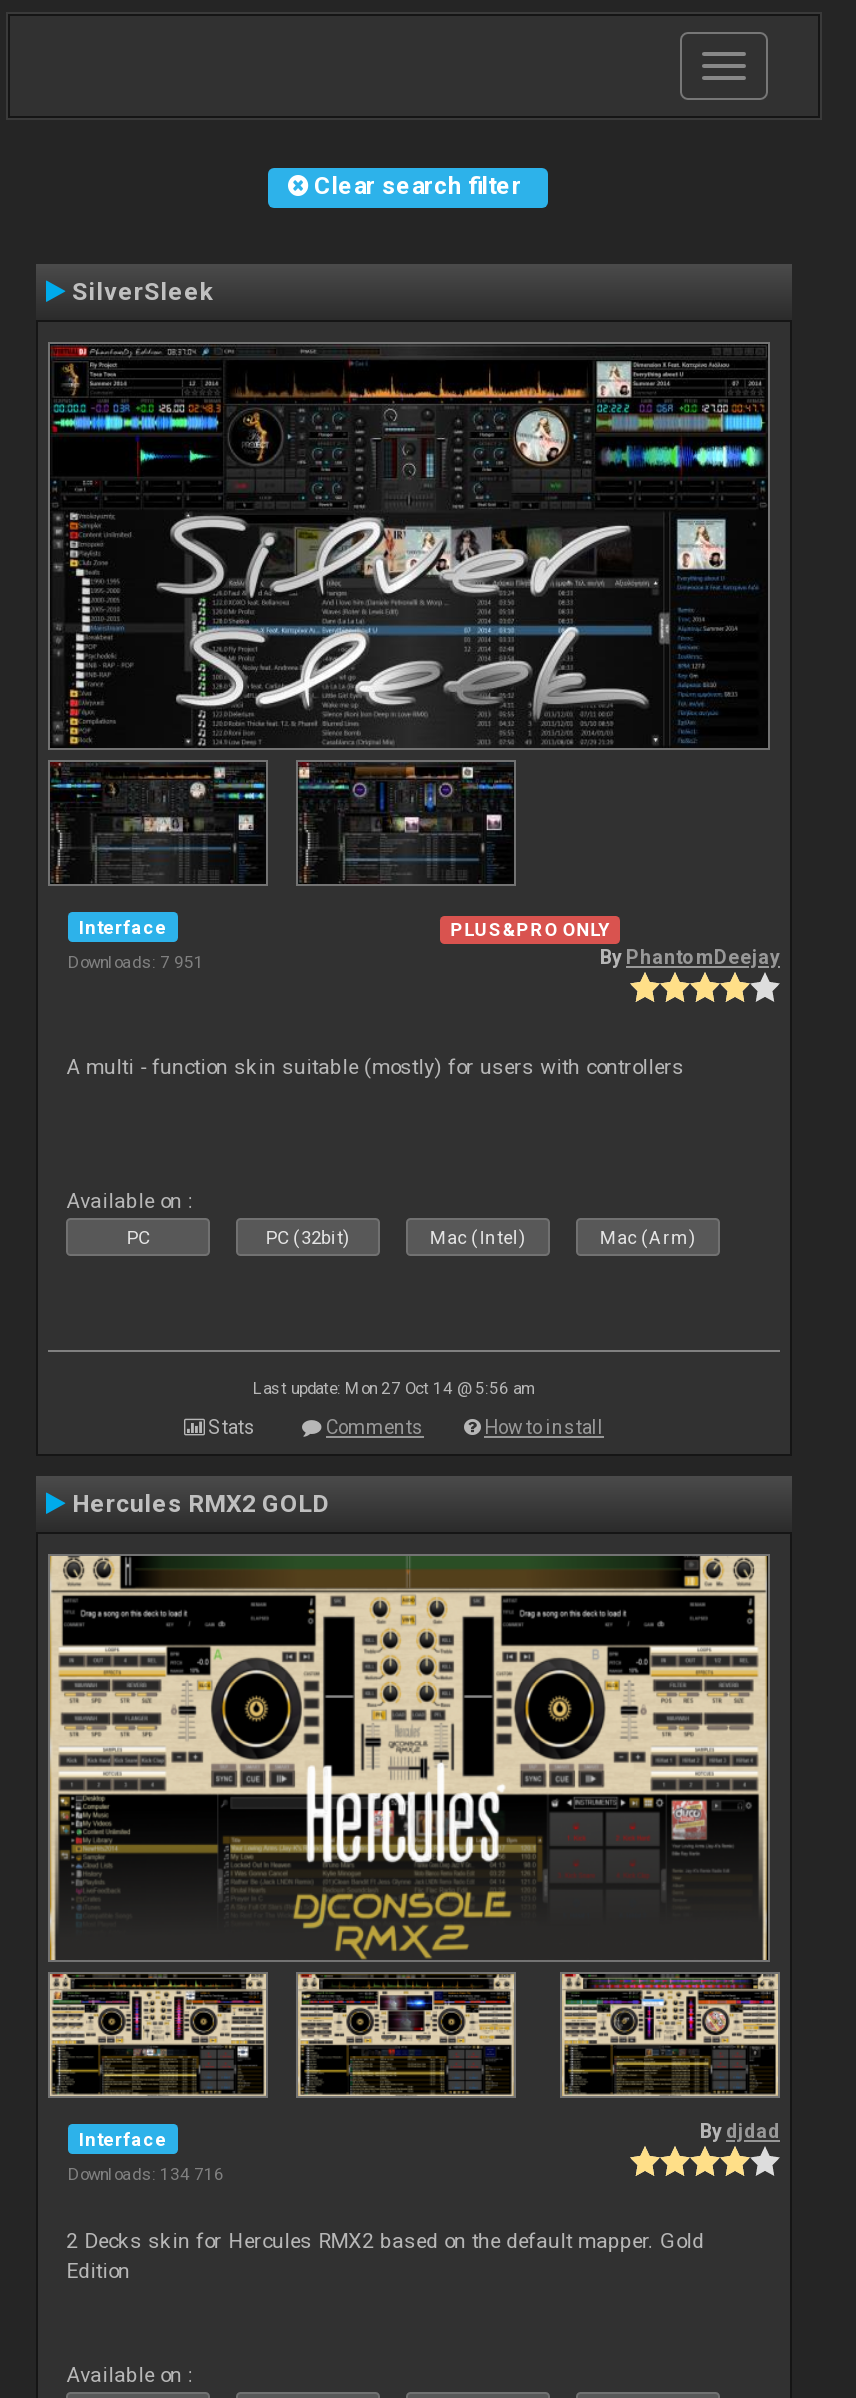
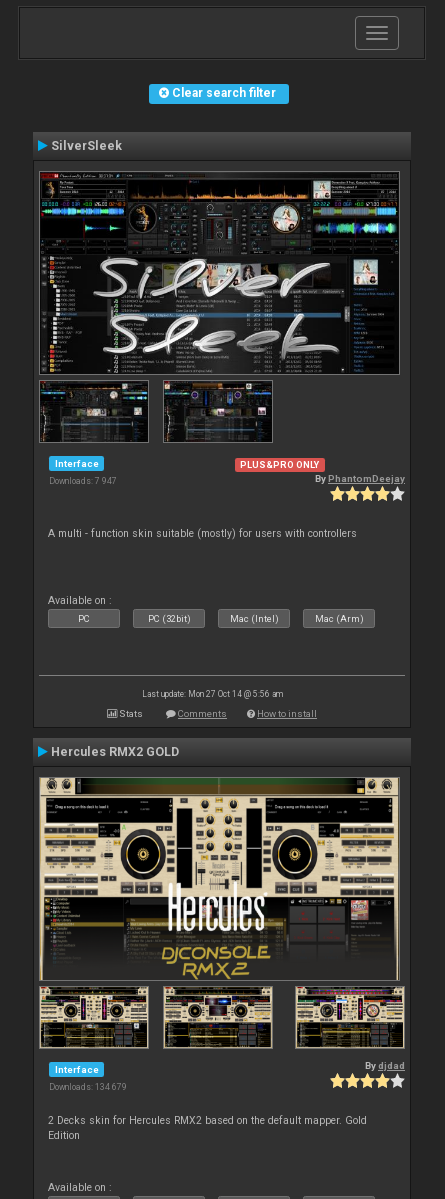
[68,953,204,973] Downloads: 7 951 -> [49,476,117,486] Downloads: 7 947
[68,2165,224,2185] Downloads: 134 716 -> [49,1082,127,1092] Downloads: 134 679

